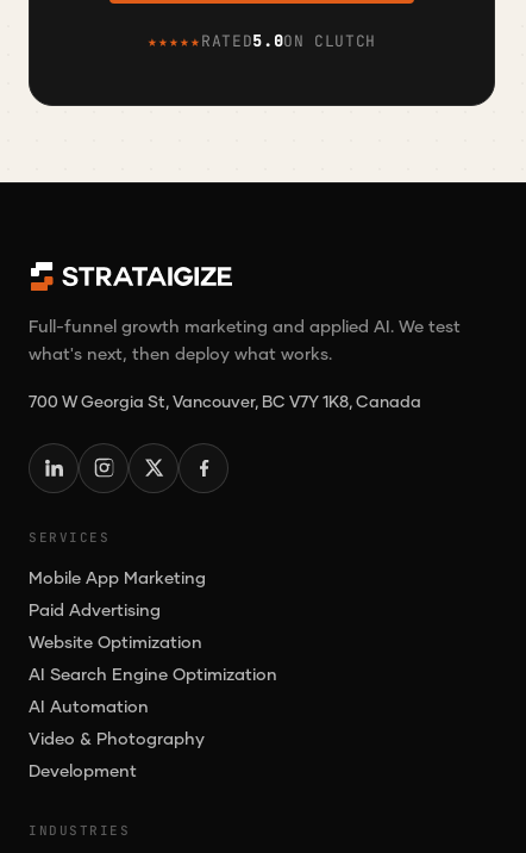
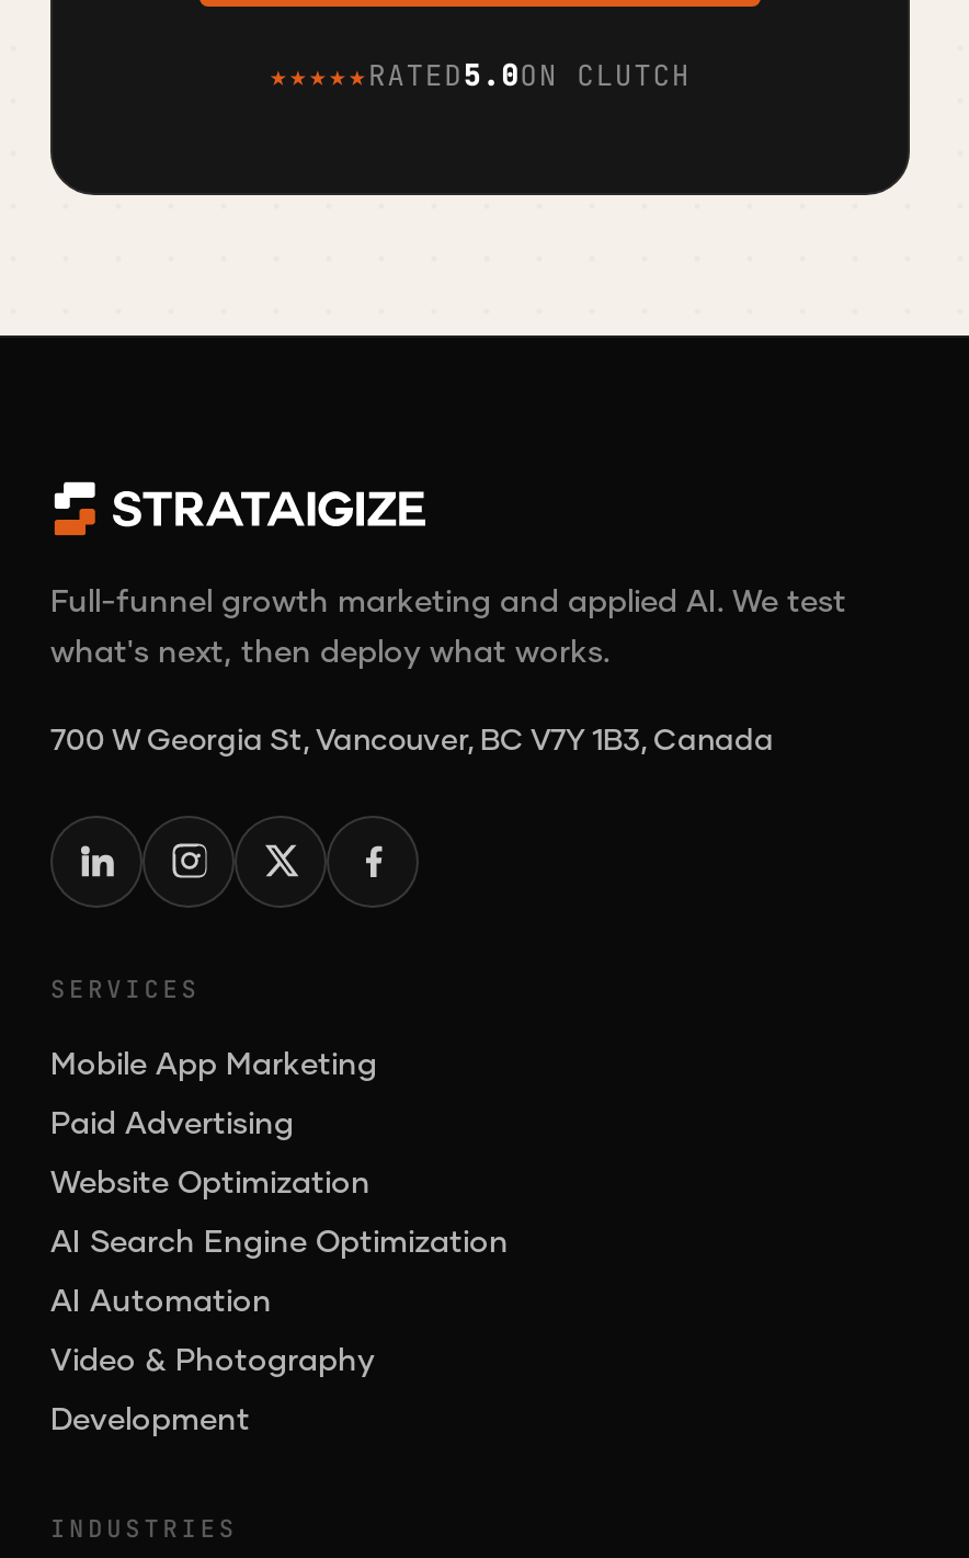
[29,392,421,411] 700 W Georgia St, Vancouver, BC V7Y 1K8, Canada -> [50,721,774,756] 700 W Georgia St, Vancouver, BC V7Y 1B3, Canada

